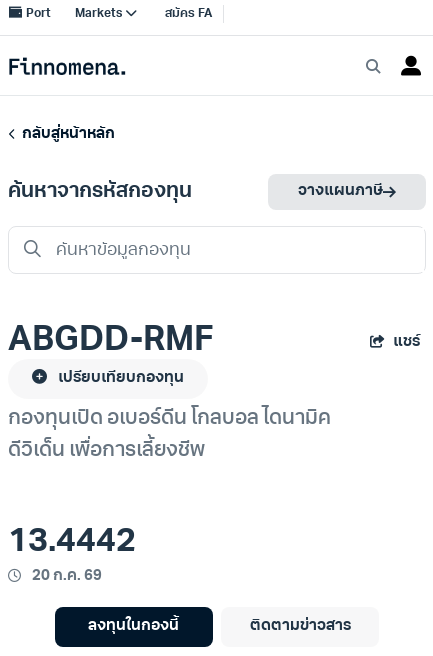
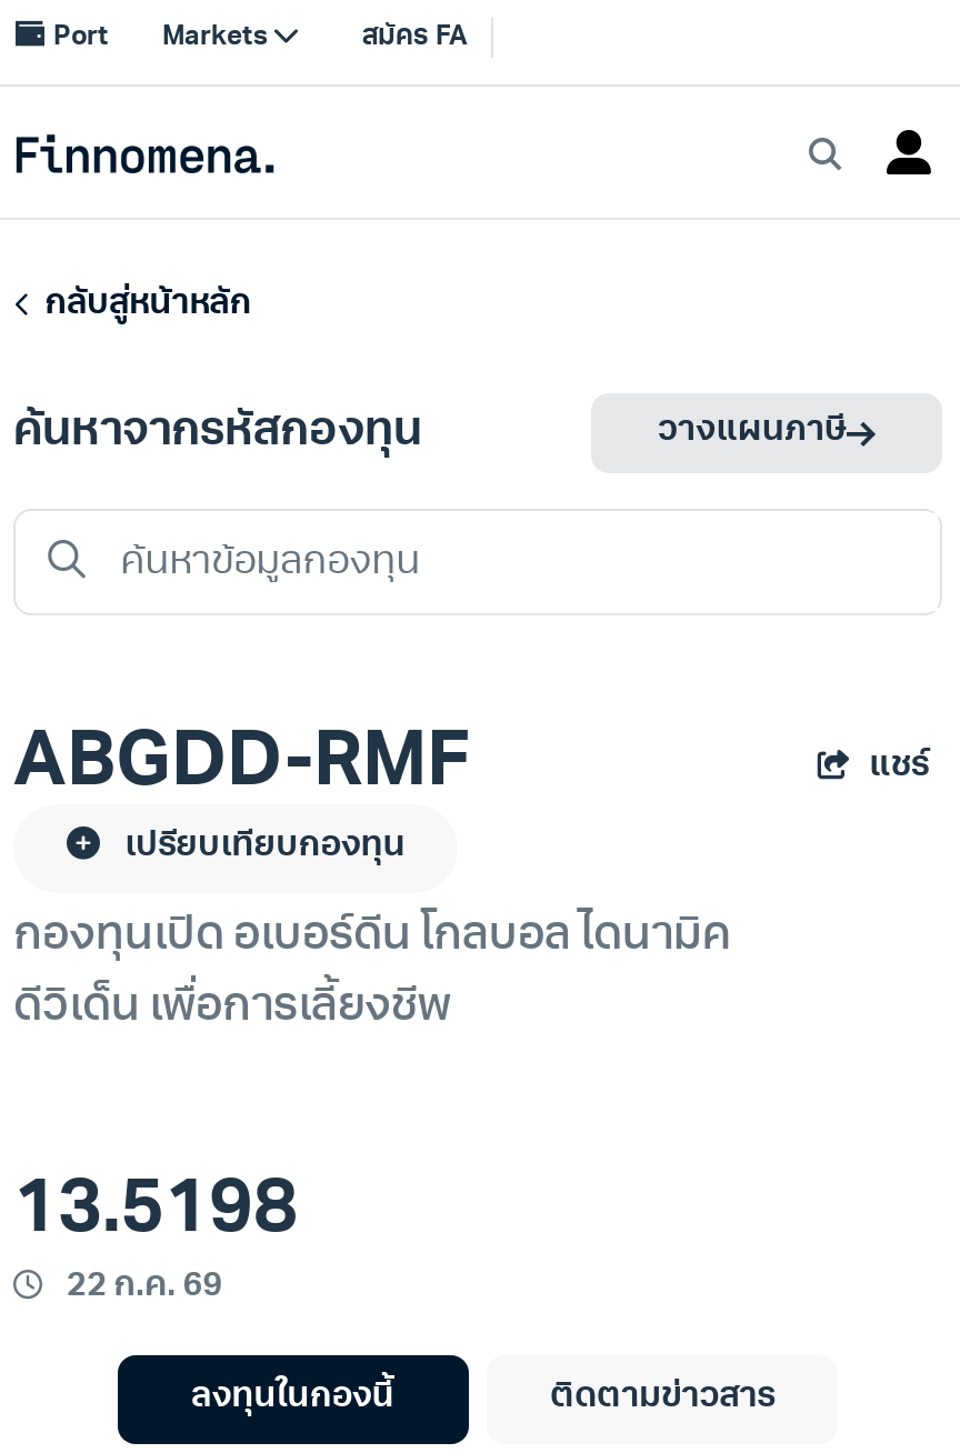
[8,525,136,560] 13.4442 -> [13,1174,298,1251] 13.5198
[29,569,102,584] 20 ก.ค. 69 -> [60,1271,223,1305] 22 ก.ค. 69

